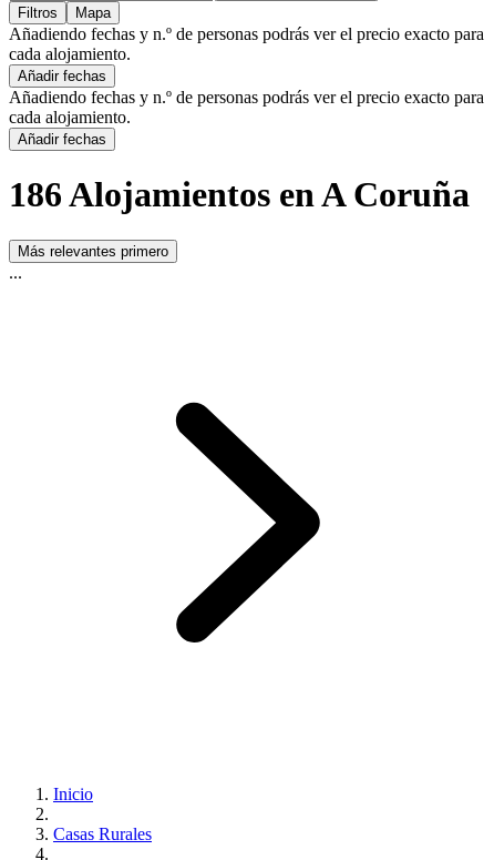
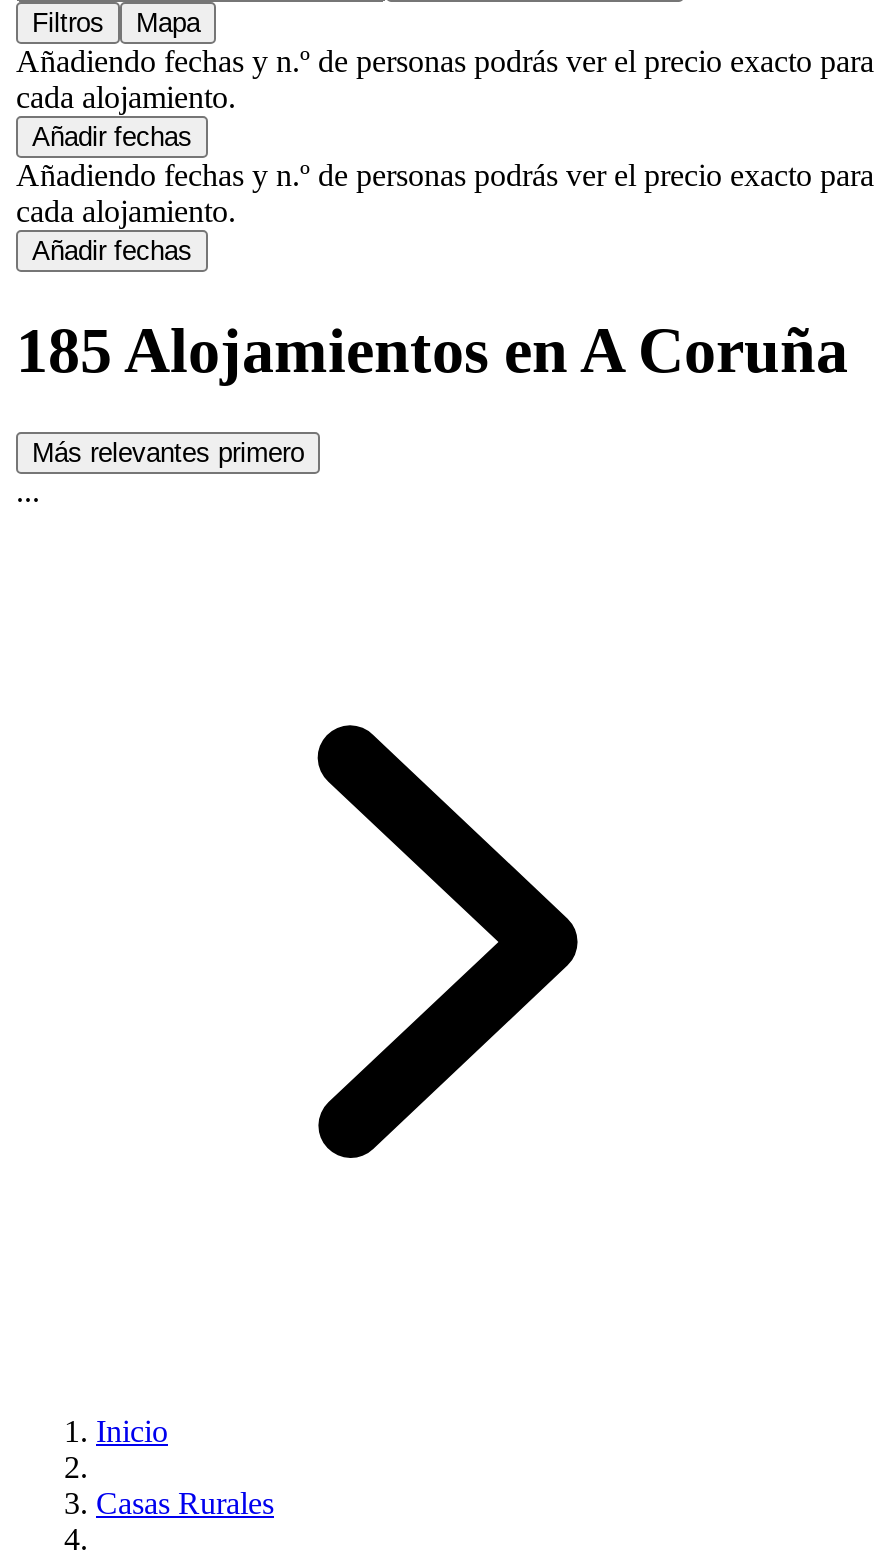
[9,175,470,215] 186 Alojamientos en A Coruña -> [16,315,848,387] 185 Alojamientos en A Coruña

